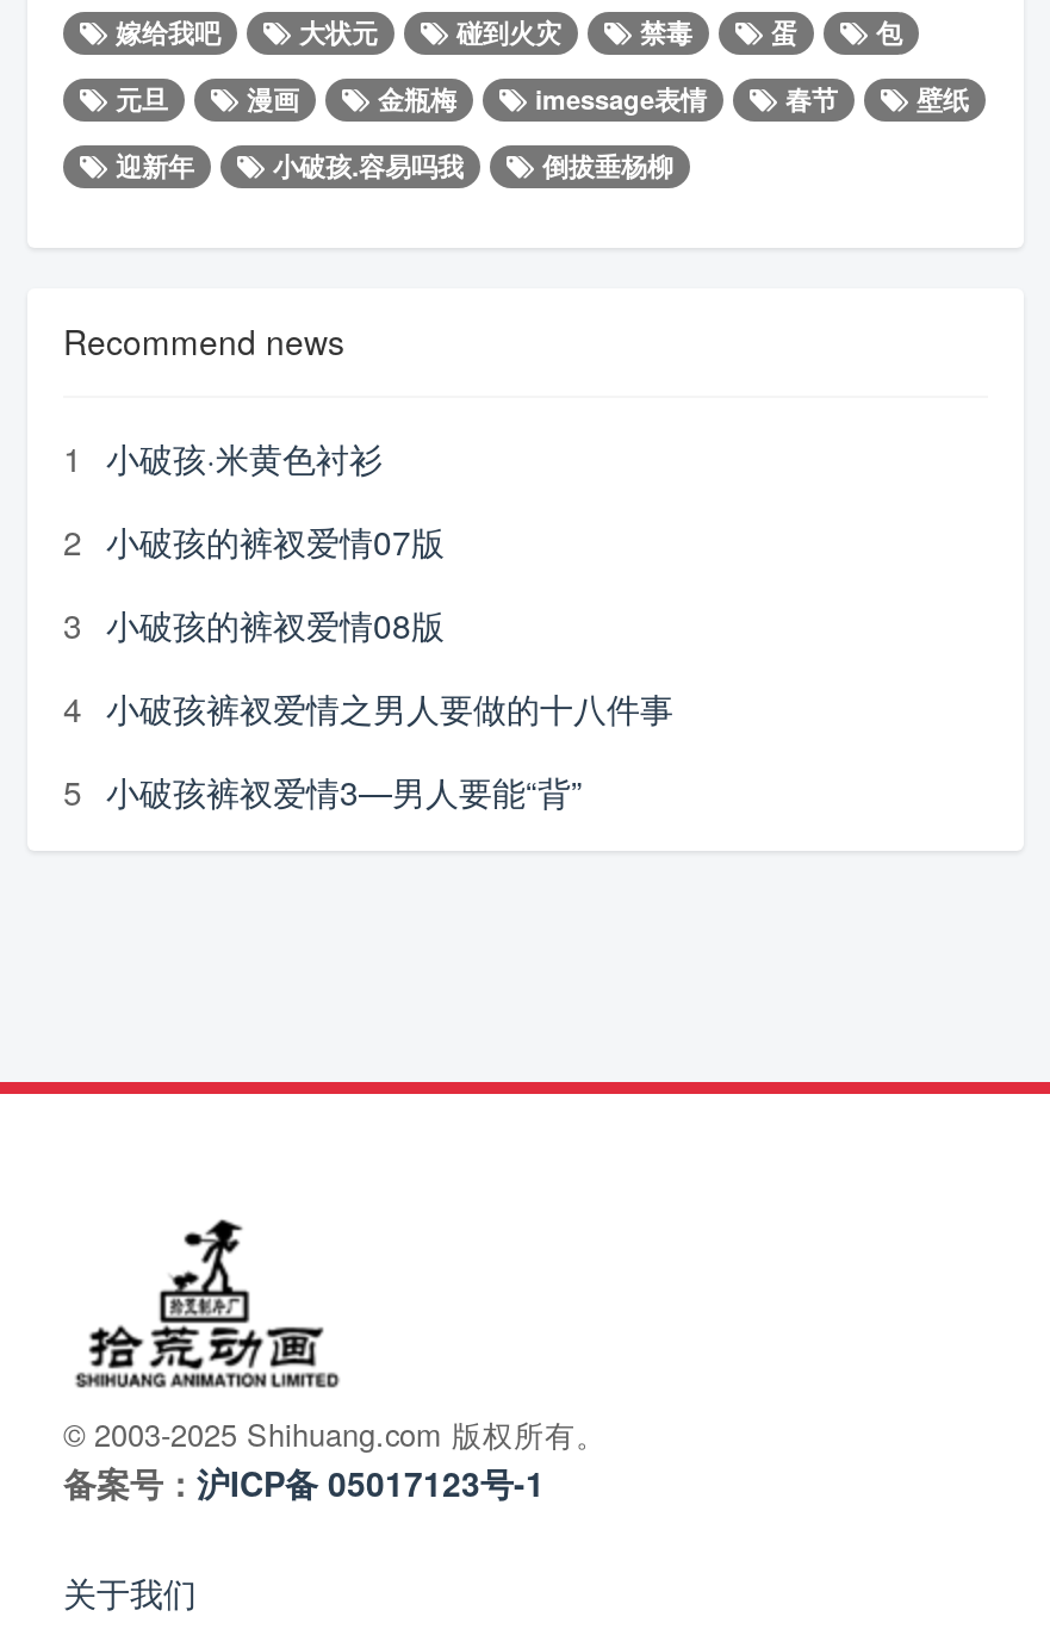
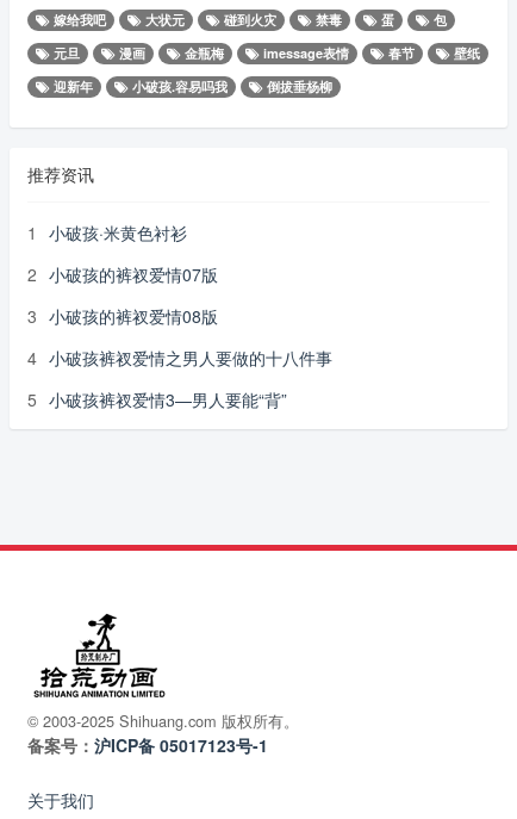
[63,317,344,364] Recommend news -> [27,162,94,186] 推荐资讯

